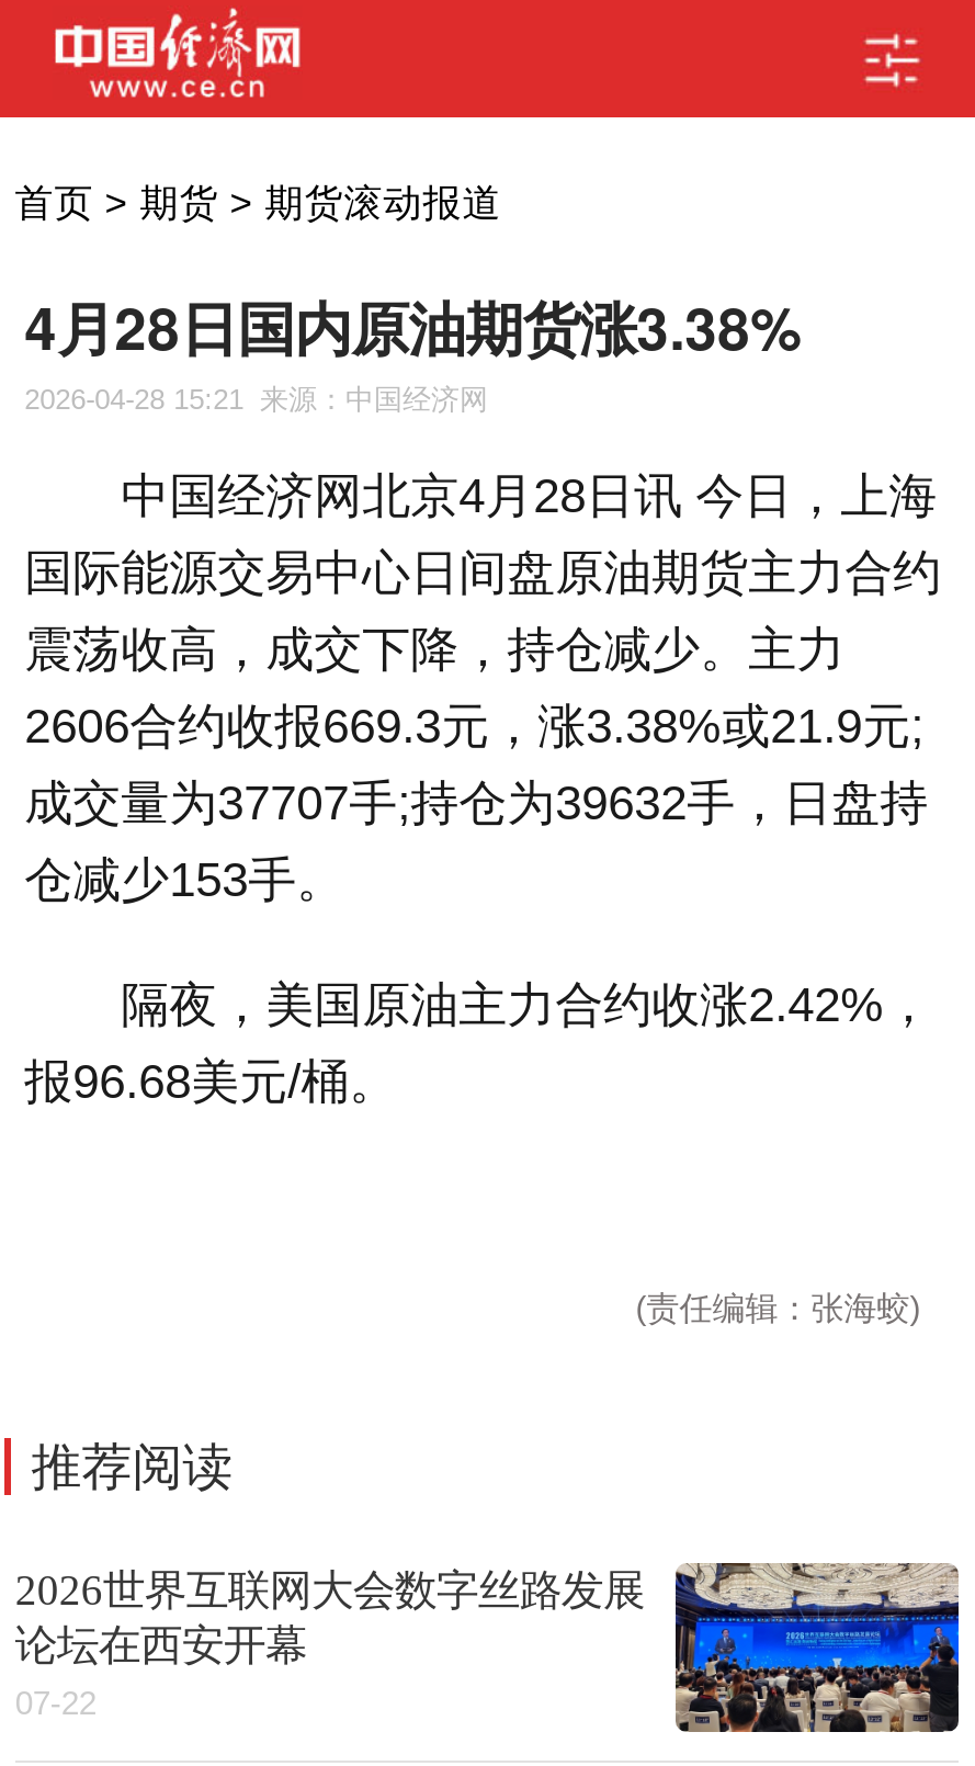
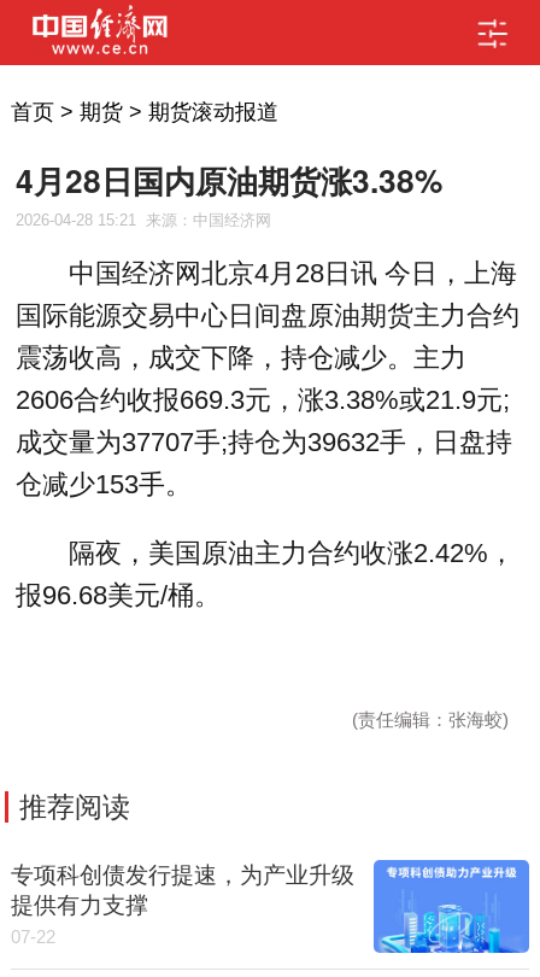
[15,1561,961,1734] [image] | 2026世界互联网大会数字丝路发展 | 论坛在西安开幕 -> [11,859,530,954] [image] | 专项科创债发行提速，为产业升级 | 提供有力支撑

